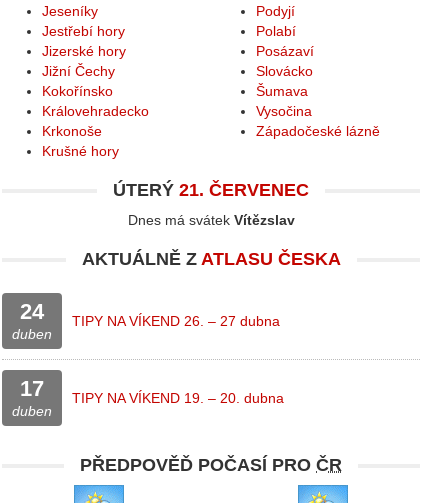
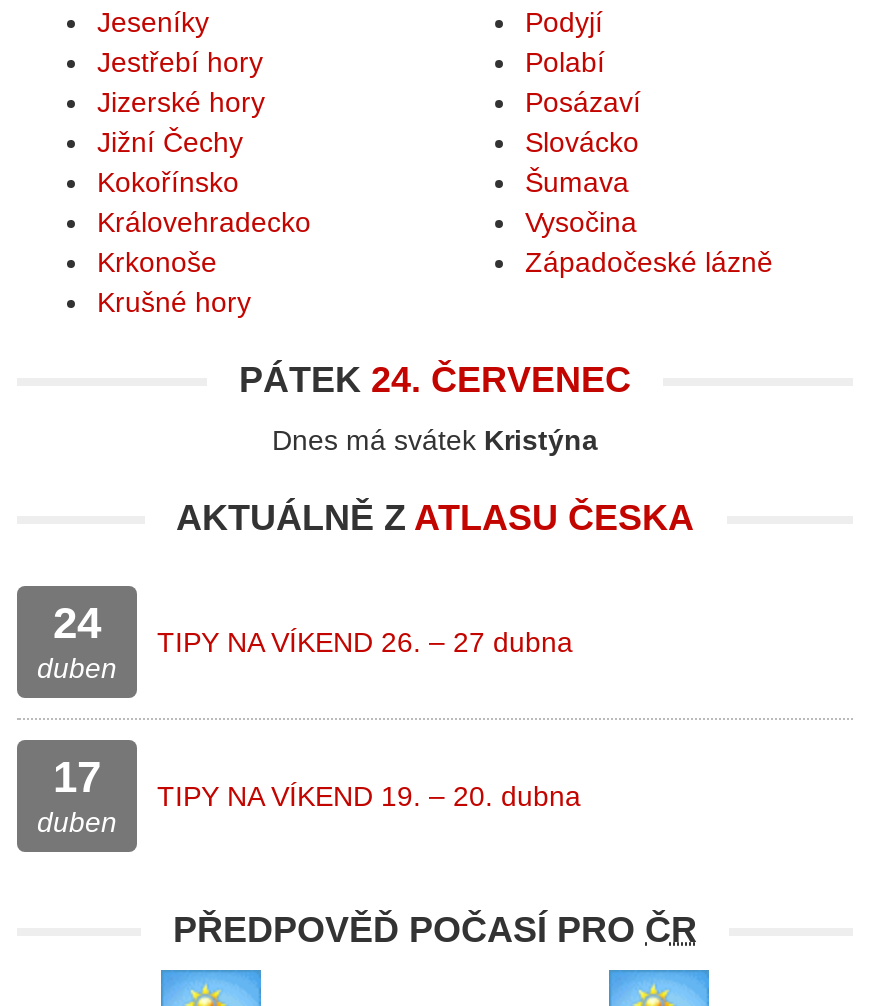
[113,180,309,200] ÚTERÝ 21. ČERVENEC -> [239,360,631,400] PÁTEK 24. ČERVENEC
[127,212,294,228] Dnes má svátek Vítězslav -> [272,424,598,456] Dnes má svátek Kristýna

